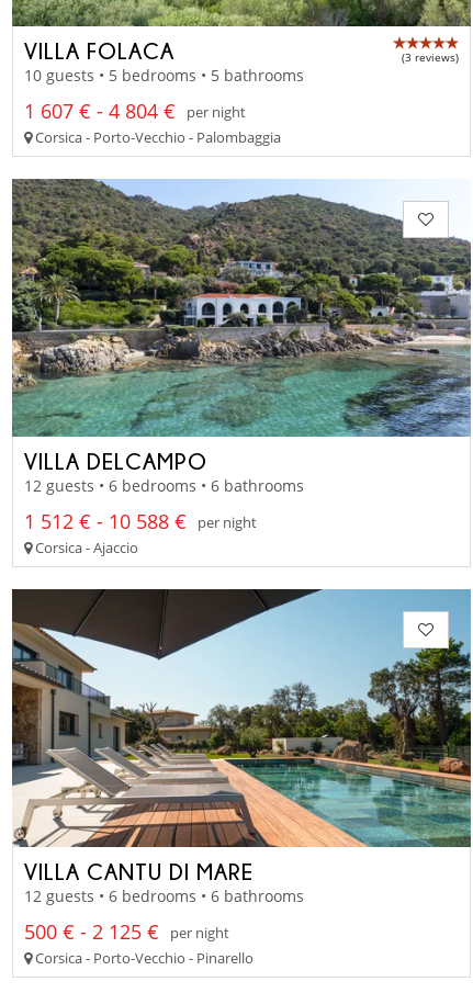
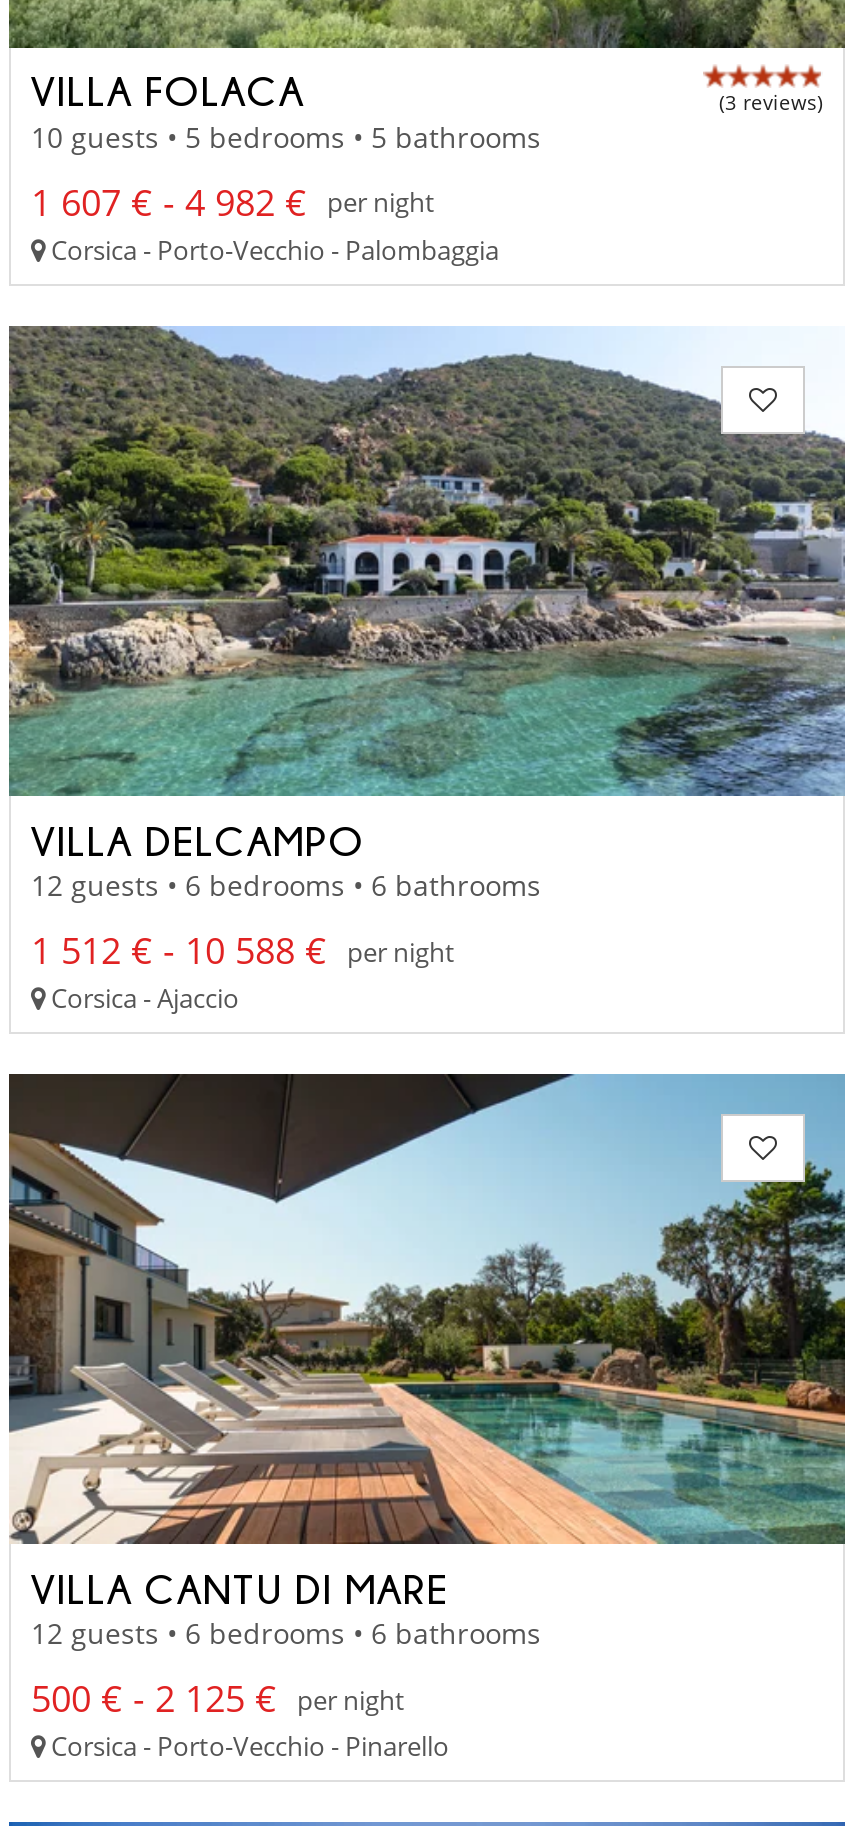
[24,98,246,124] 1 607 € - 4 804 € per night -> [31,178,435,226] 1 607 € - 4 982 € per night

